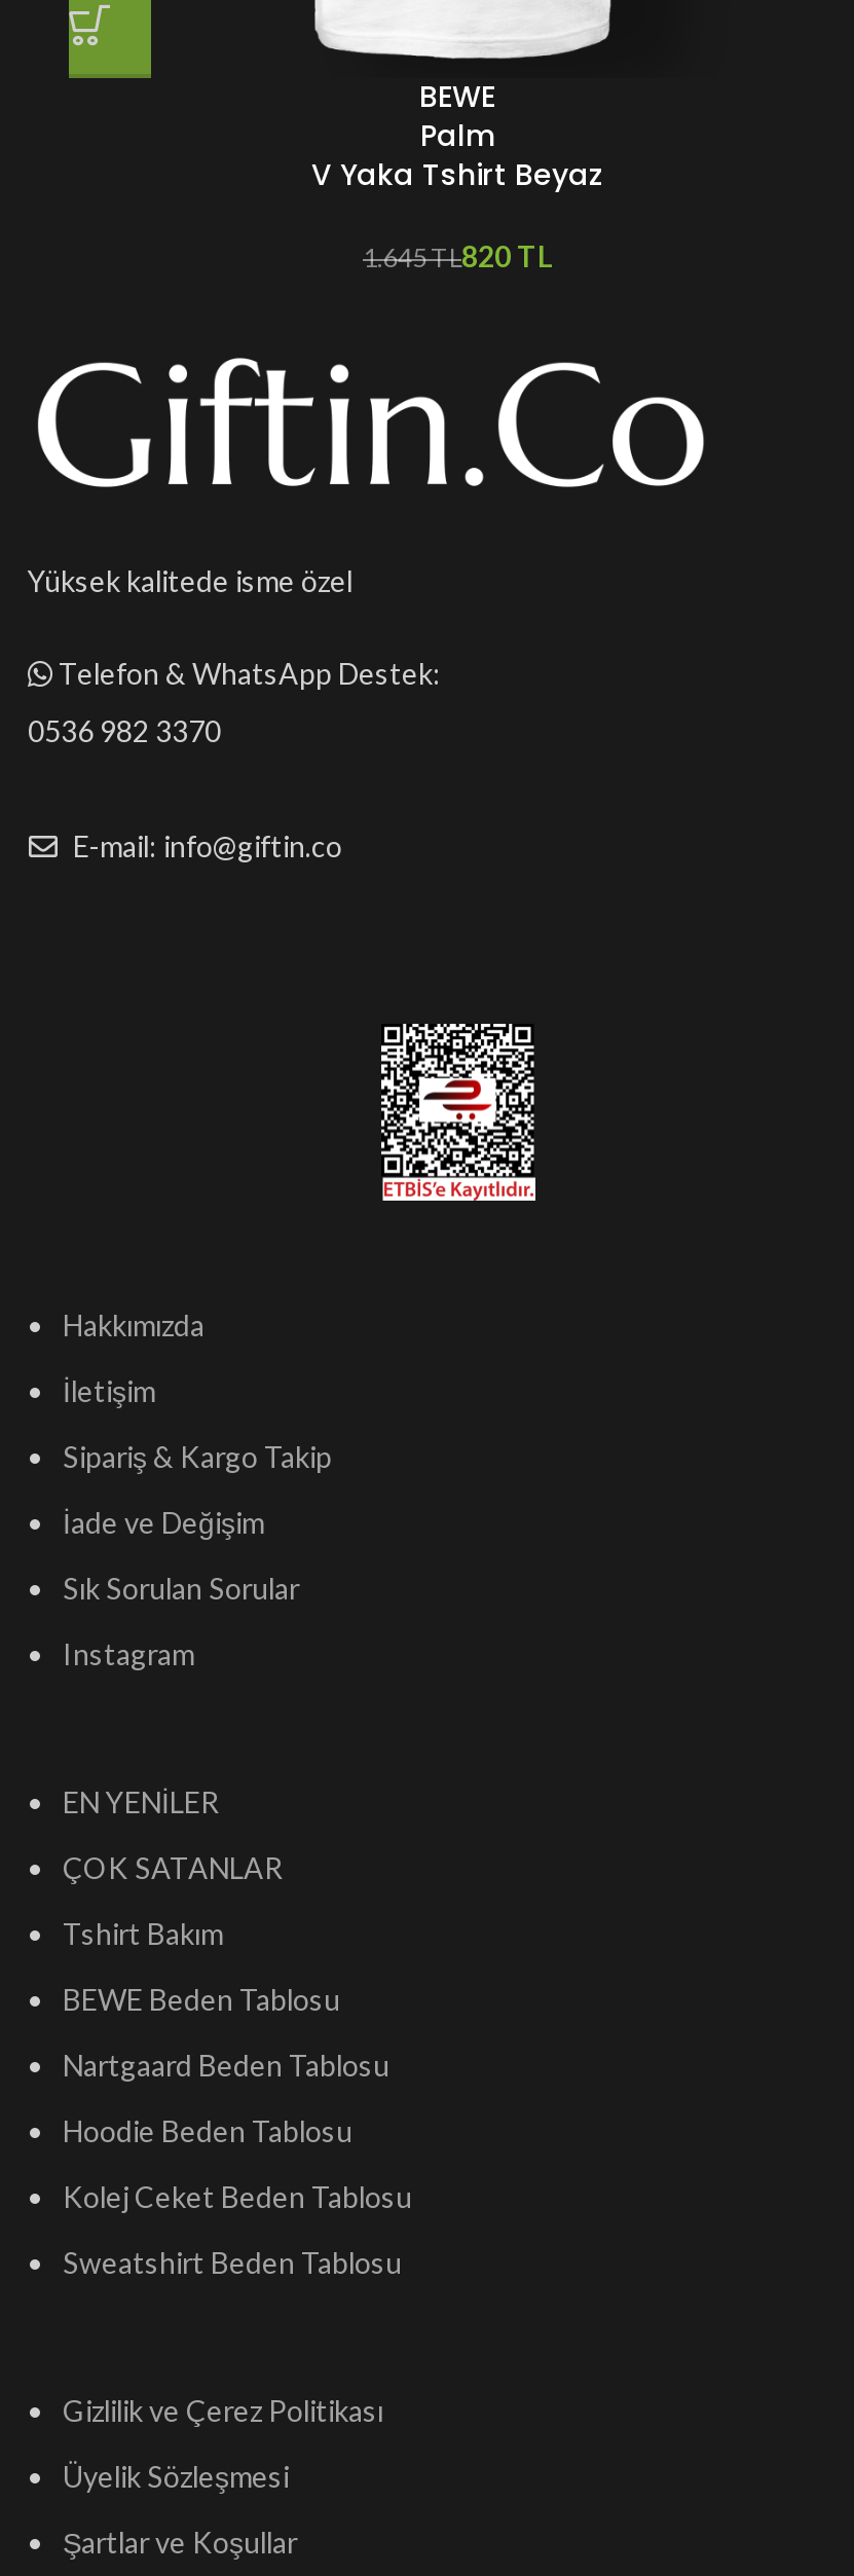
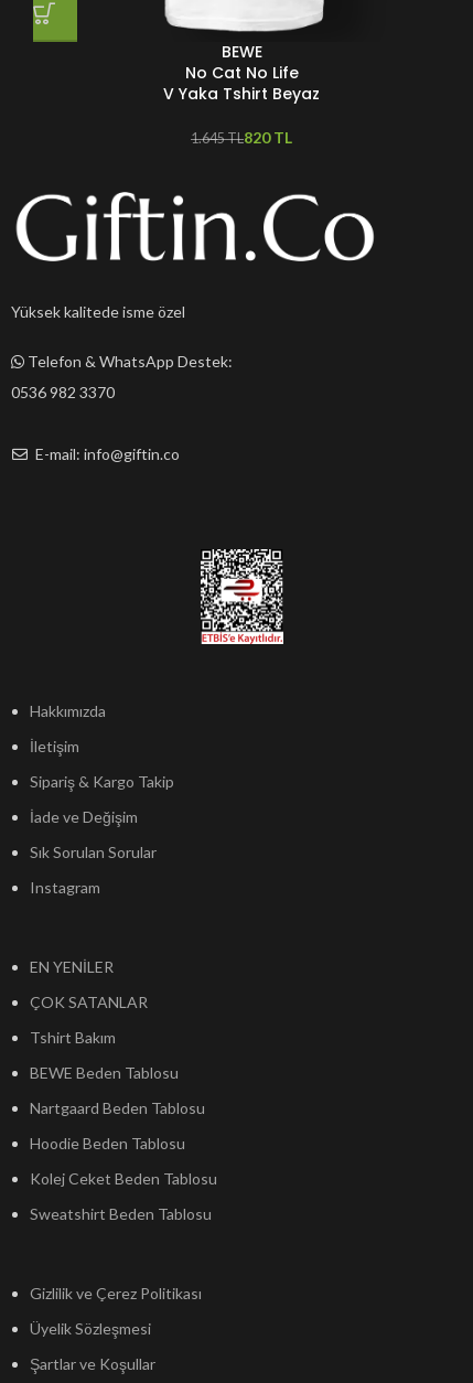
[420,114,494,155] Palm -> [185,61,298,83] No Cat No Life

